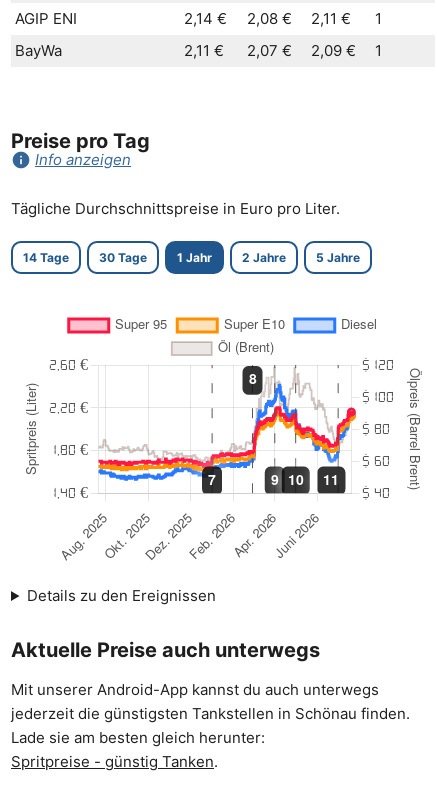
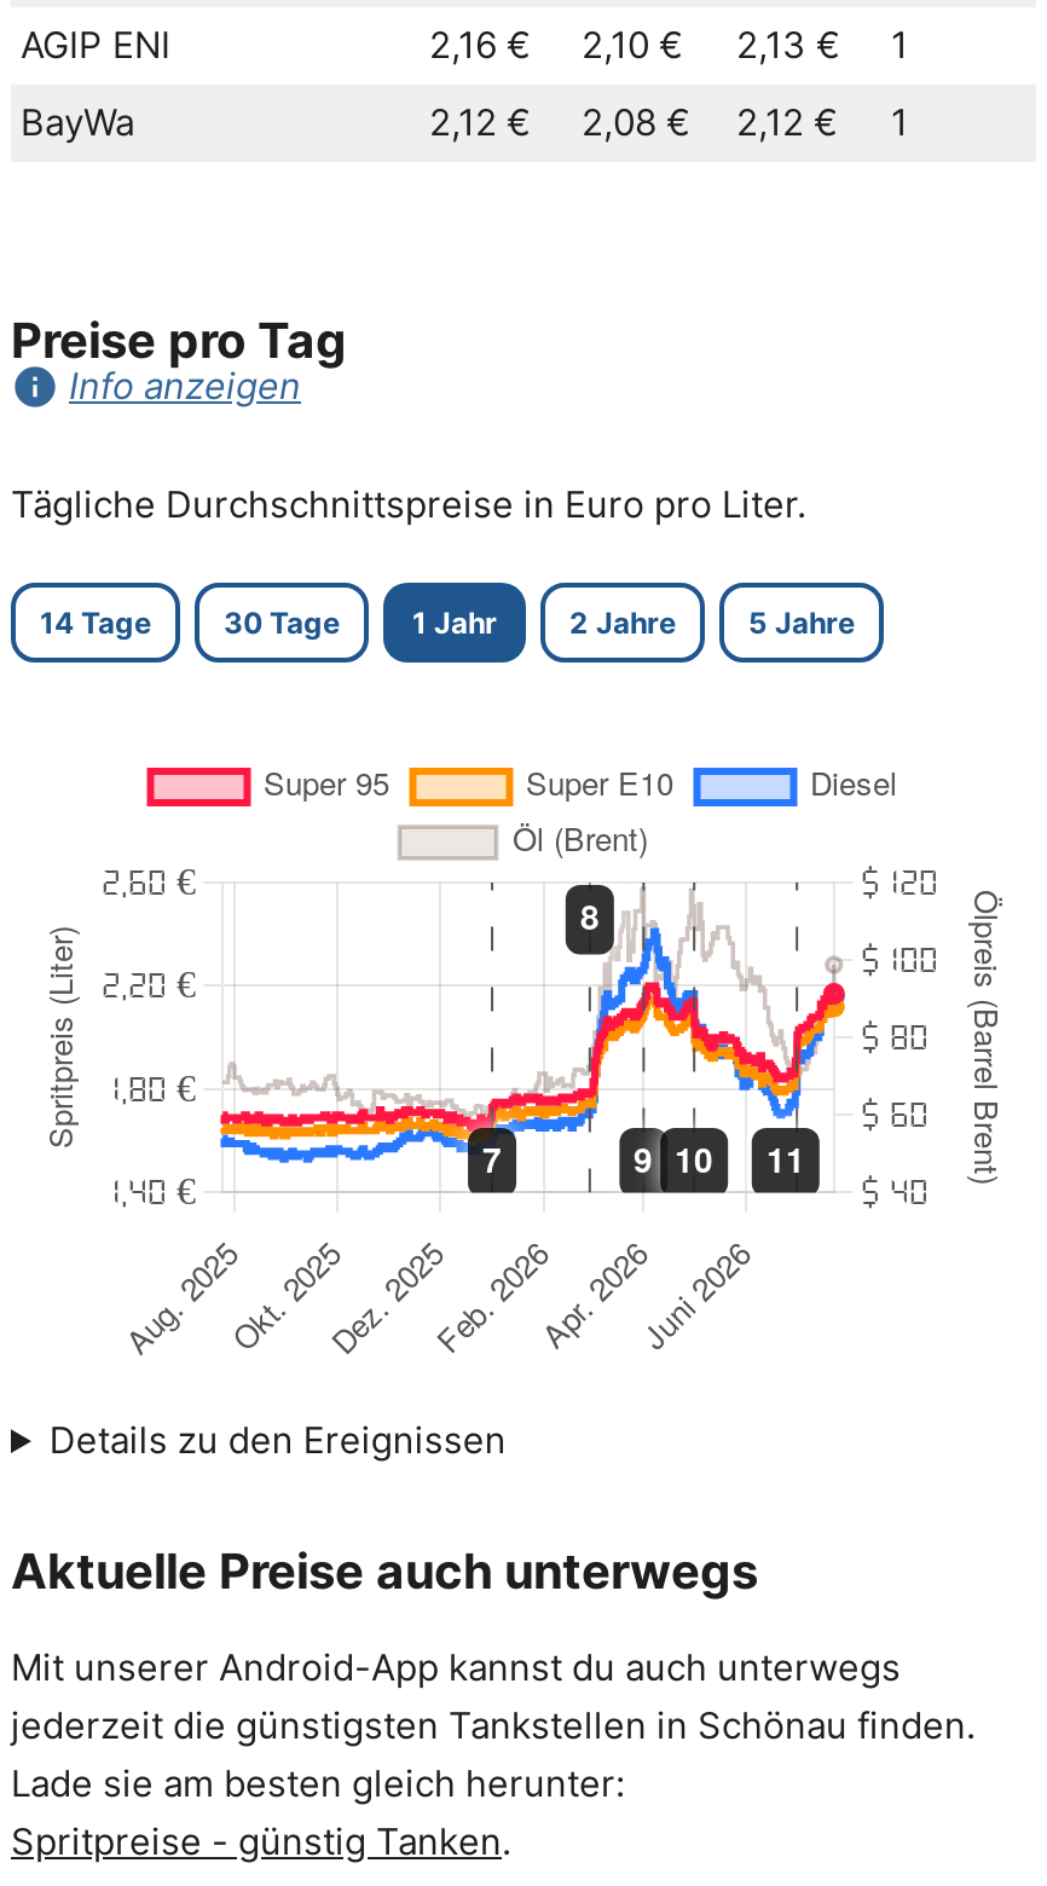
[184,9,227,28] 2,14 € -> [429,22,531,68] 2,16 €
[247,9,292,28] 2,08 € -> [582,22,683,68] 2,10 €
[311,9,351,28] 2,11 € -> [736,22,840,68] 2,13 €
[184,41,224,60] 2,11 € -> [429,99,531,145] 2,12 €
[247,41,292,60] 2,07 € -> [582,99,690,145] 2,08 €
[311,41,356,60] 2,09 € -> [736,99,838,145] 2,12 €
[142,366,356,494] [image] -> [219,885,845,1194] [image]

